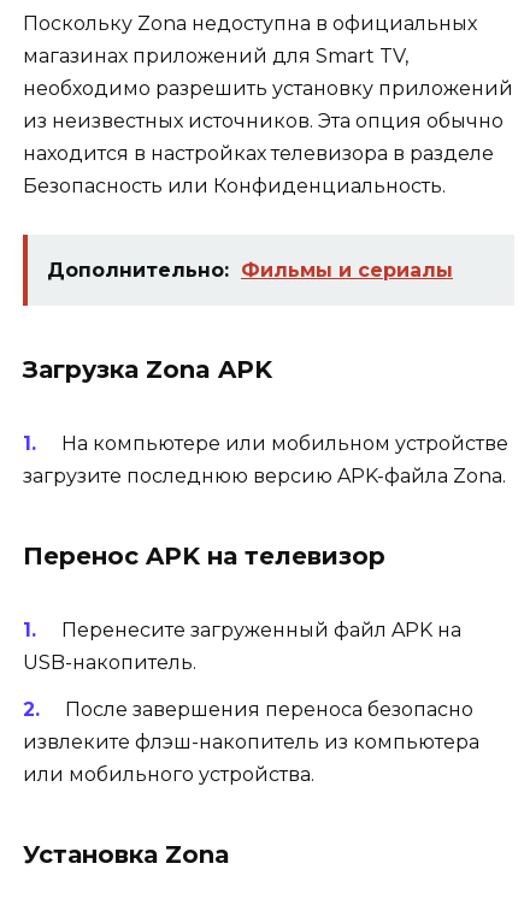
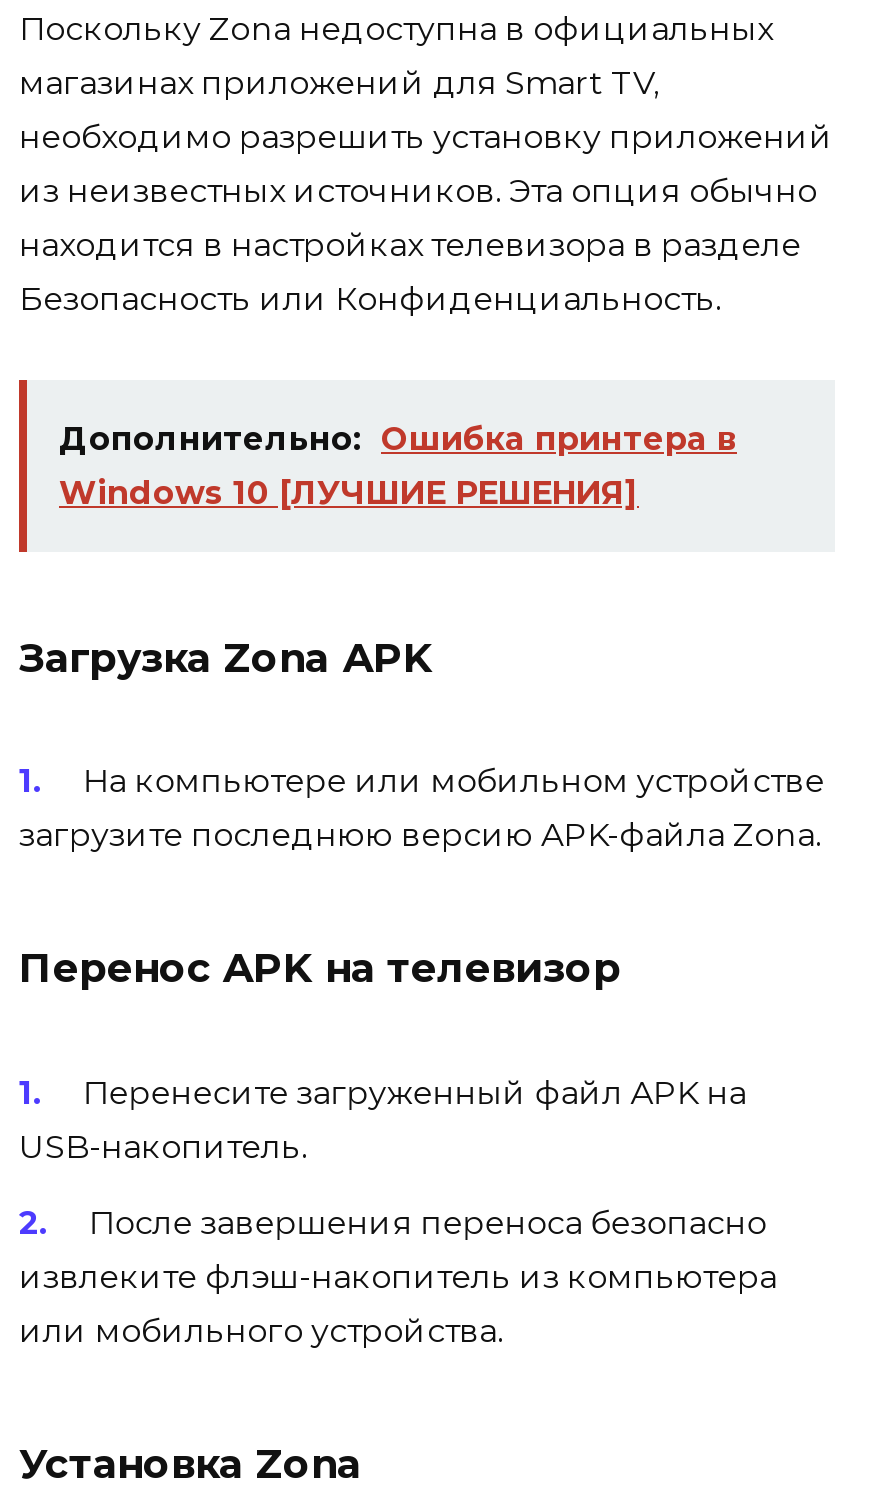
[47,259,453,282] Дополнительно: Фильмы и сериалы -> [59,420,737,512] Дополнительно: Ошибка принтера в | Windows 10 [ЛУЧШИЕ РЕШЕНИЯ]

